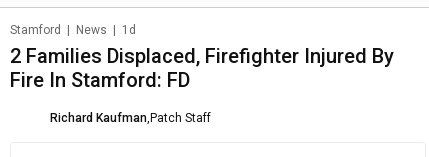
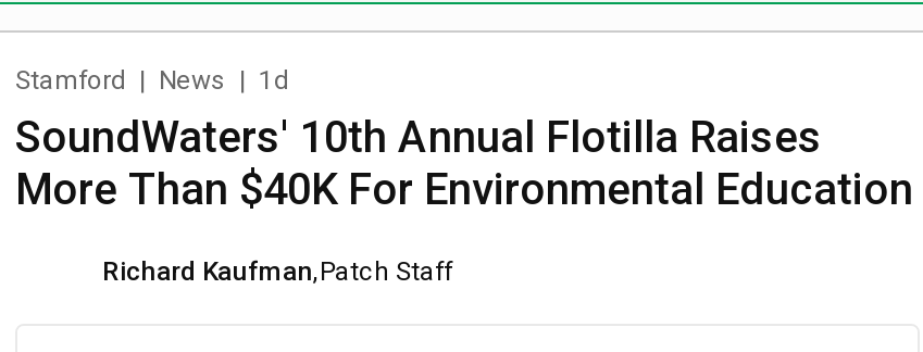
[10,44,394,92] 2 Families Displaced, Firefighter Injured By | Fire In Stamford: FD -> [15,111,913,215] SoundWaters' 10th Annual Flotilla Raises | More Than $40K For Environmental Education

